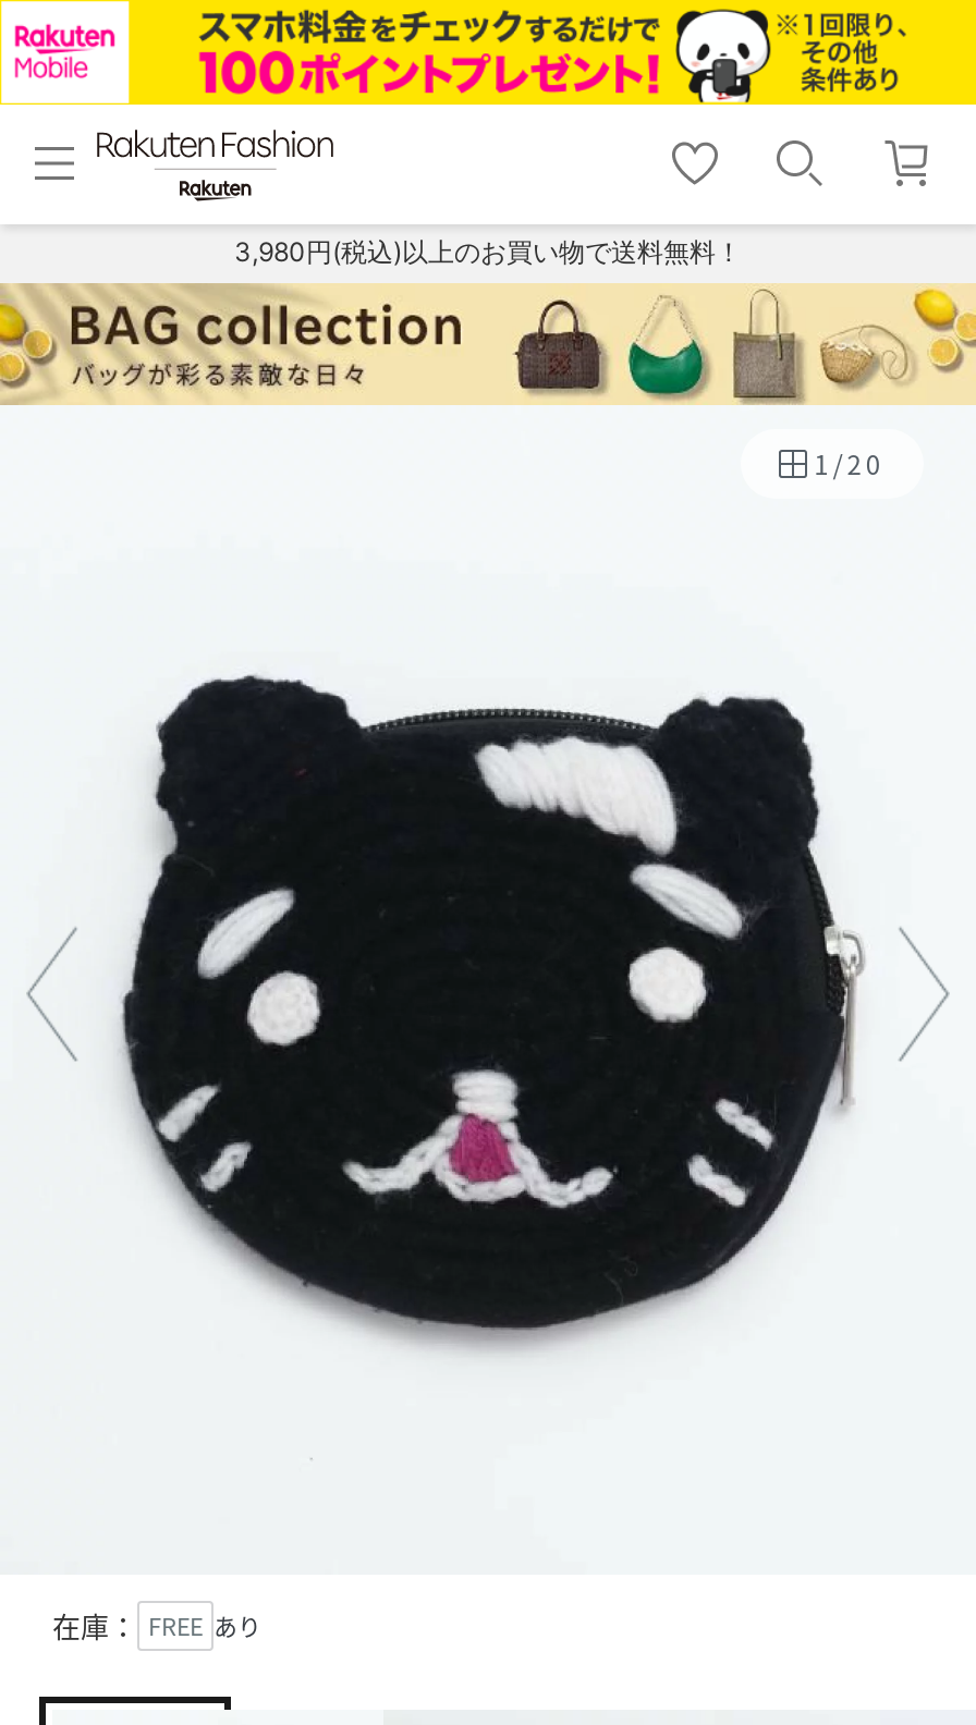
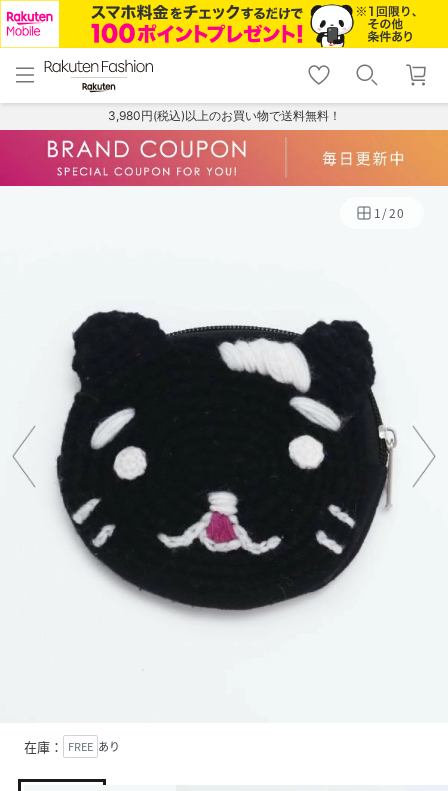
[7,283,969,405] [image] -> [3,129,445,187] [image]

